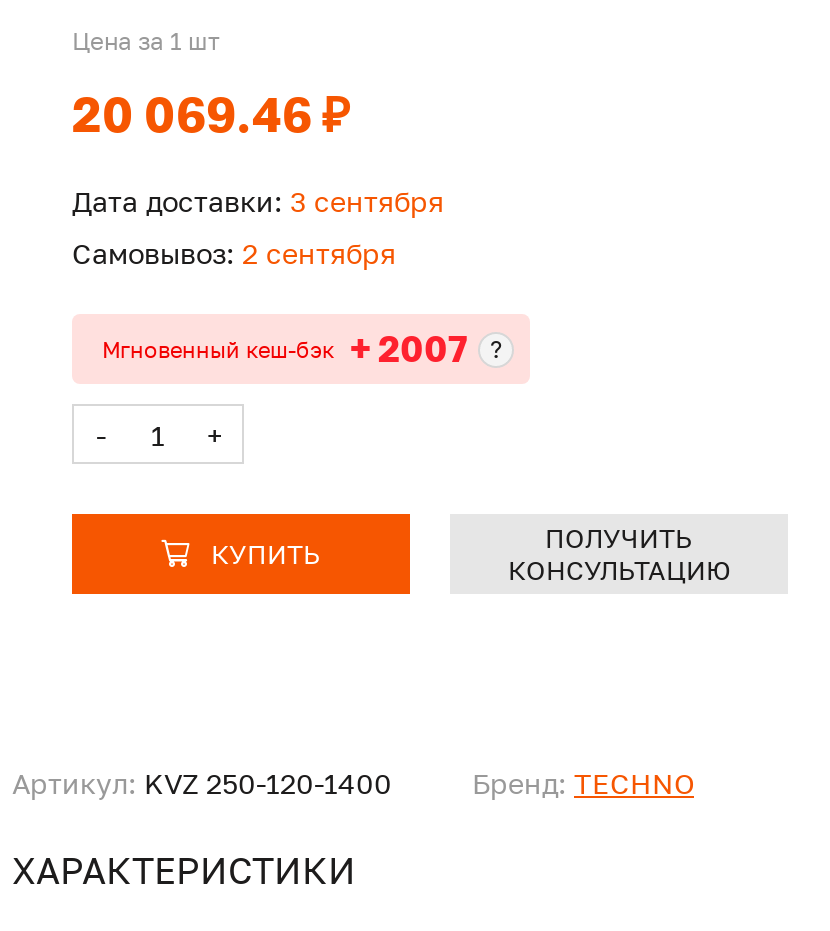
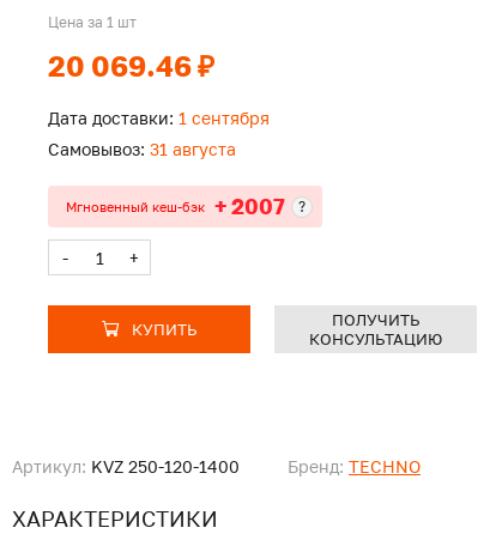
[72,185,444,219] Дата доставки: 3 сентября -> [48,108,270,128] Дата доставки: 1 сентября
[72,237,396,271] Самовывоз: 2 сентября -> [48,139,236,160] Самовывоз: 31 августа

